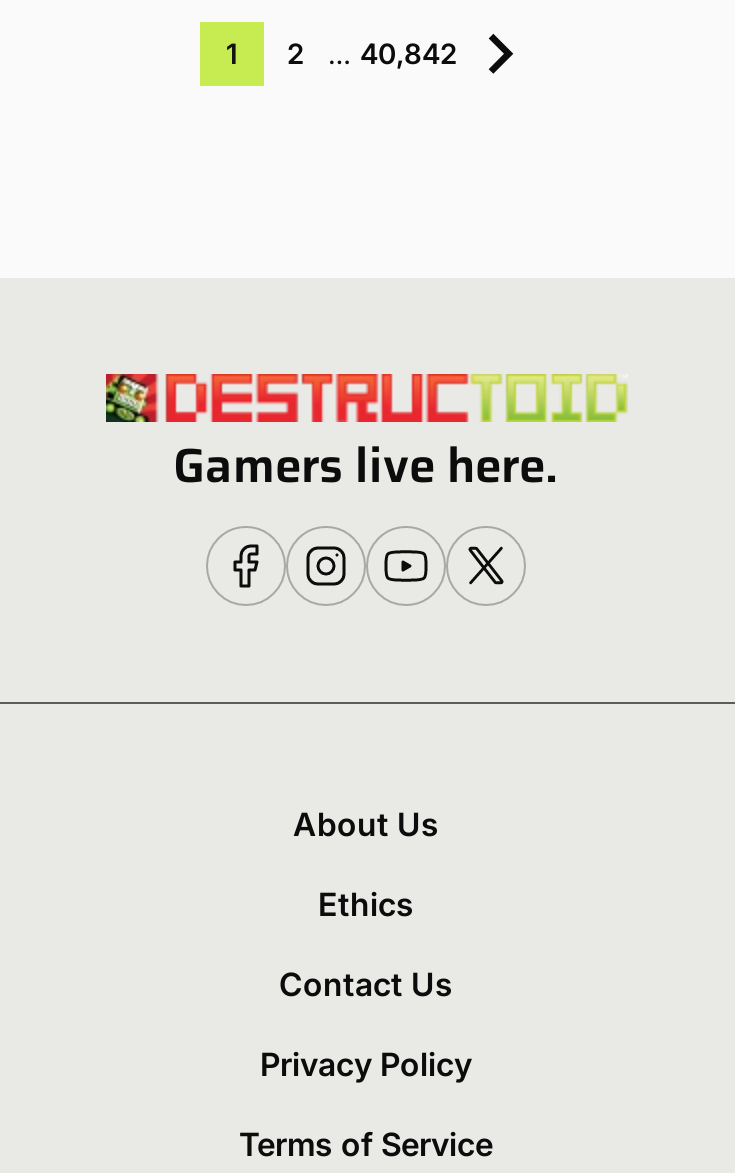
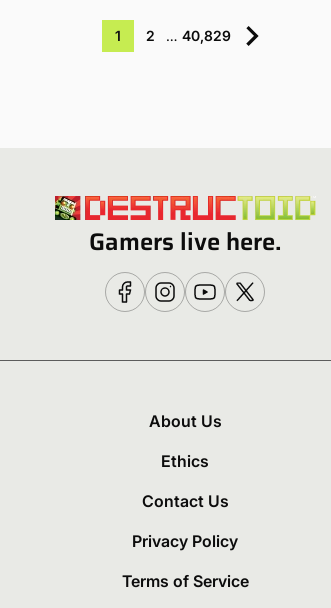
[226,36,458,70] 1 2 … 40,842 -> [115,27,231,44] 1 2 … 40,829

